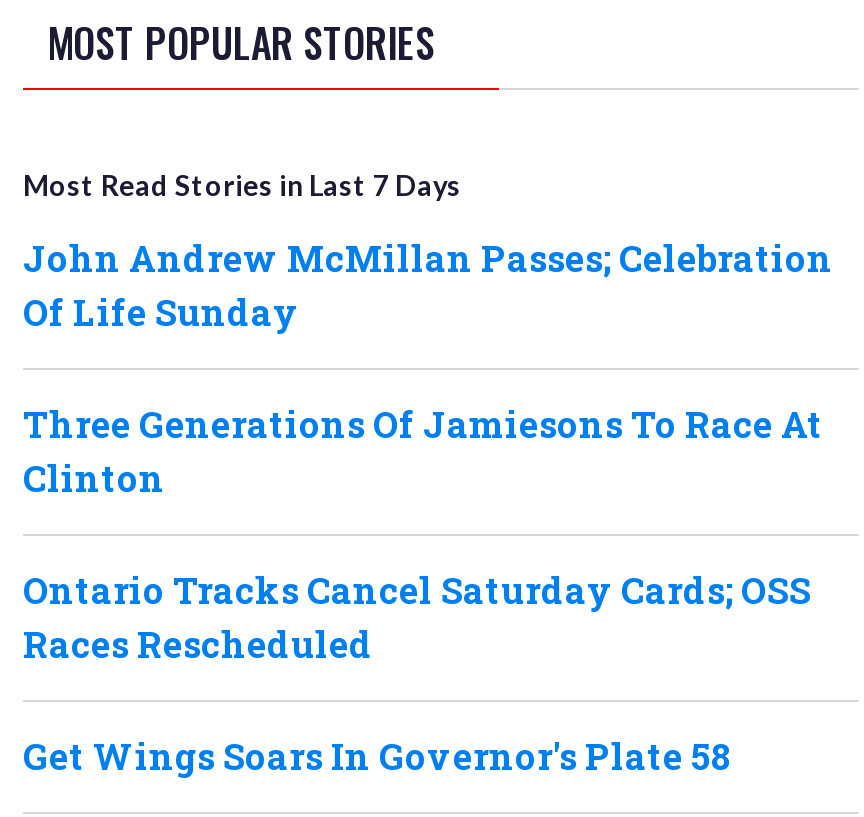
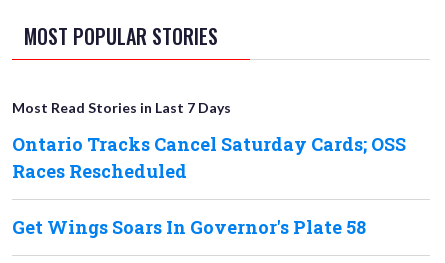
[23,234,833,502] John Andrew McMillan Passes; Celebration | Of Life Sunday | Three Generations Of Jamiesons To Race At | Clinton -> none

